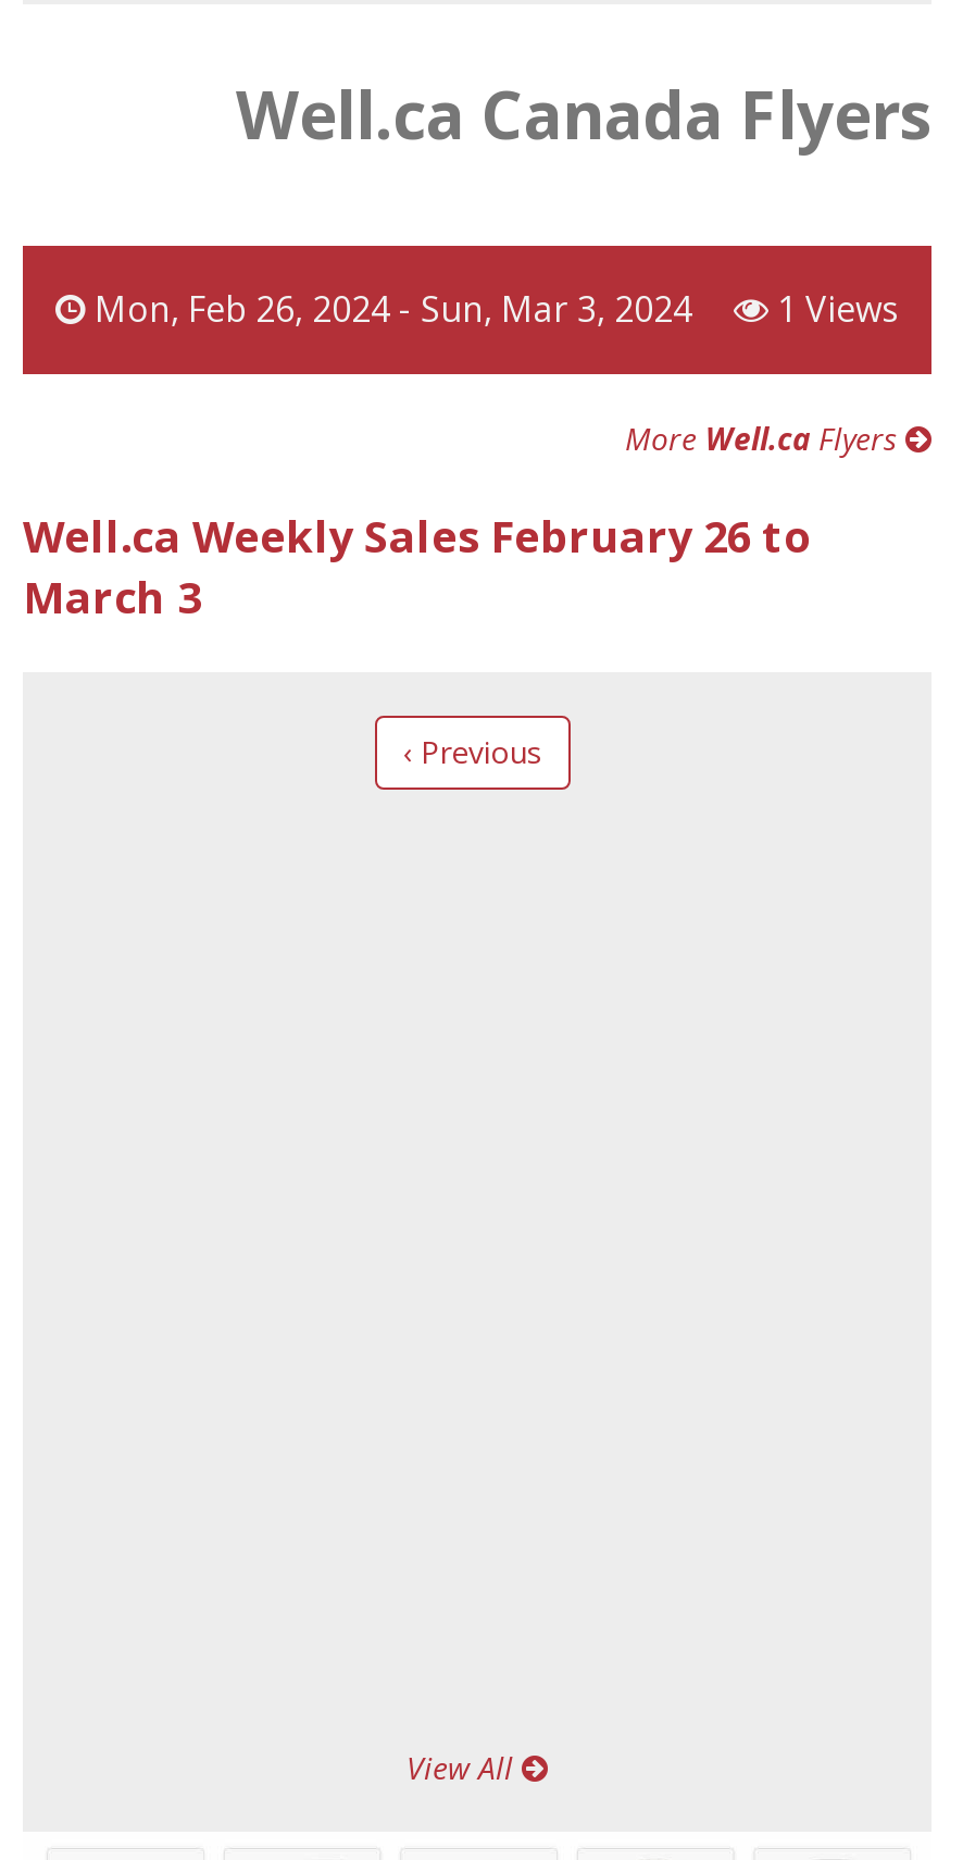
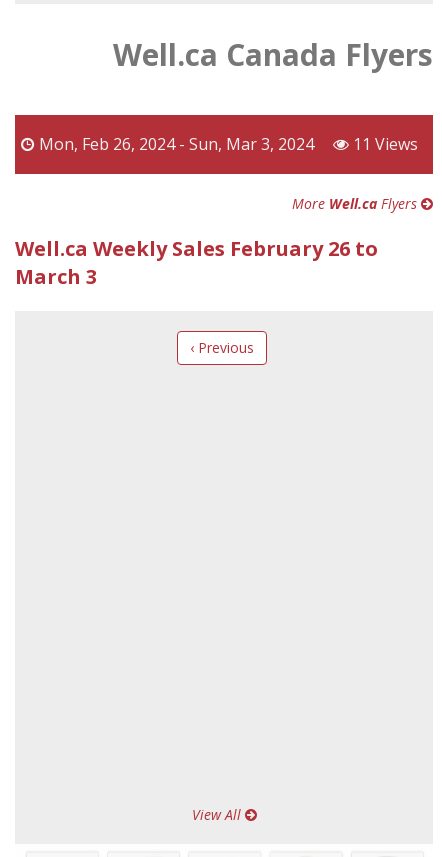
[86,285,899,333] Mon, Feb 26, 2024 - Sun, Mar 3, 2024 1 Views -> [35,133,418,155] Mon, Feb 26, 2024 - Sun, Mar 3, 2024 11 Views

